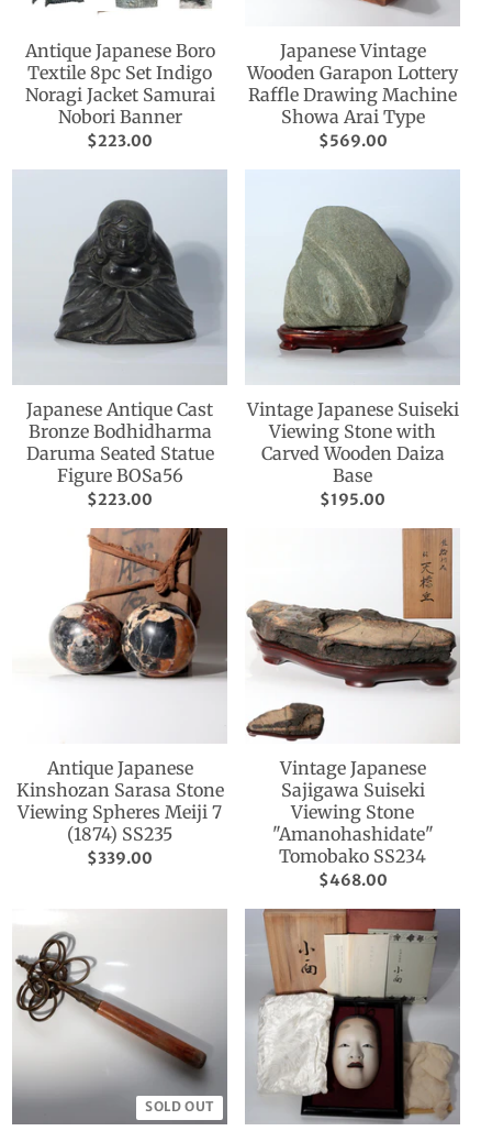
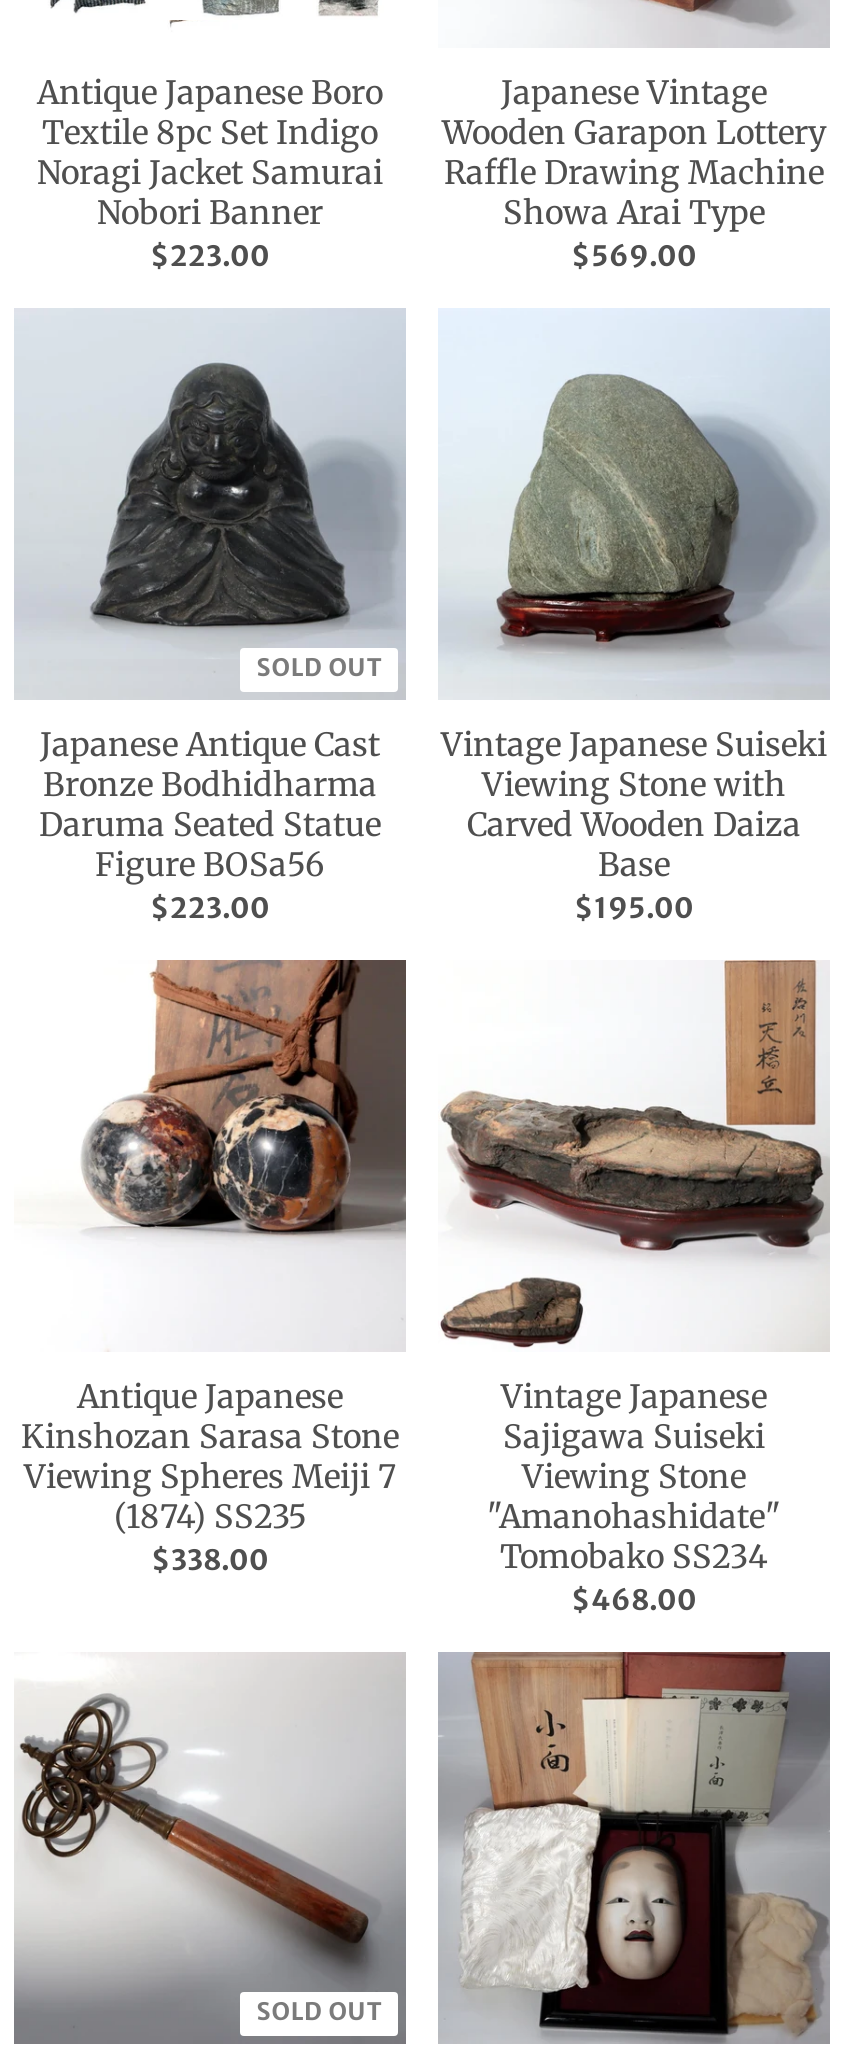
none -> [256,652,382,682] SOLD OUT
[87,848,153,868] $339.00 -> [151,1542,269,1578] $338.00

